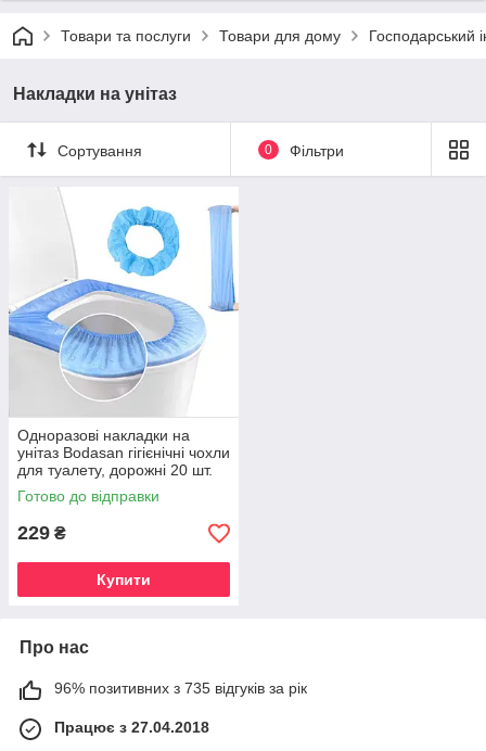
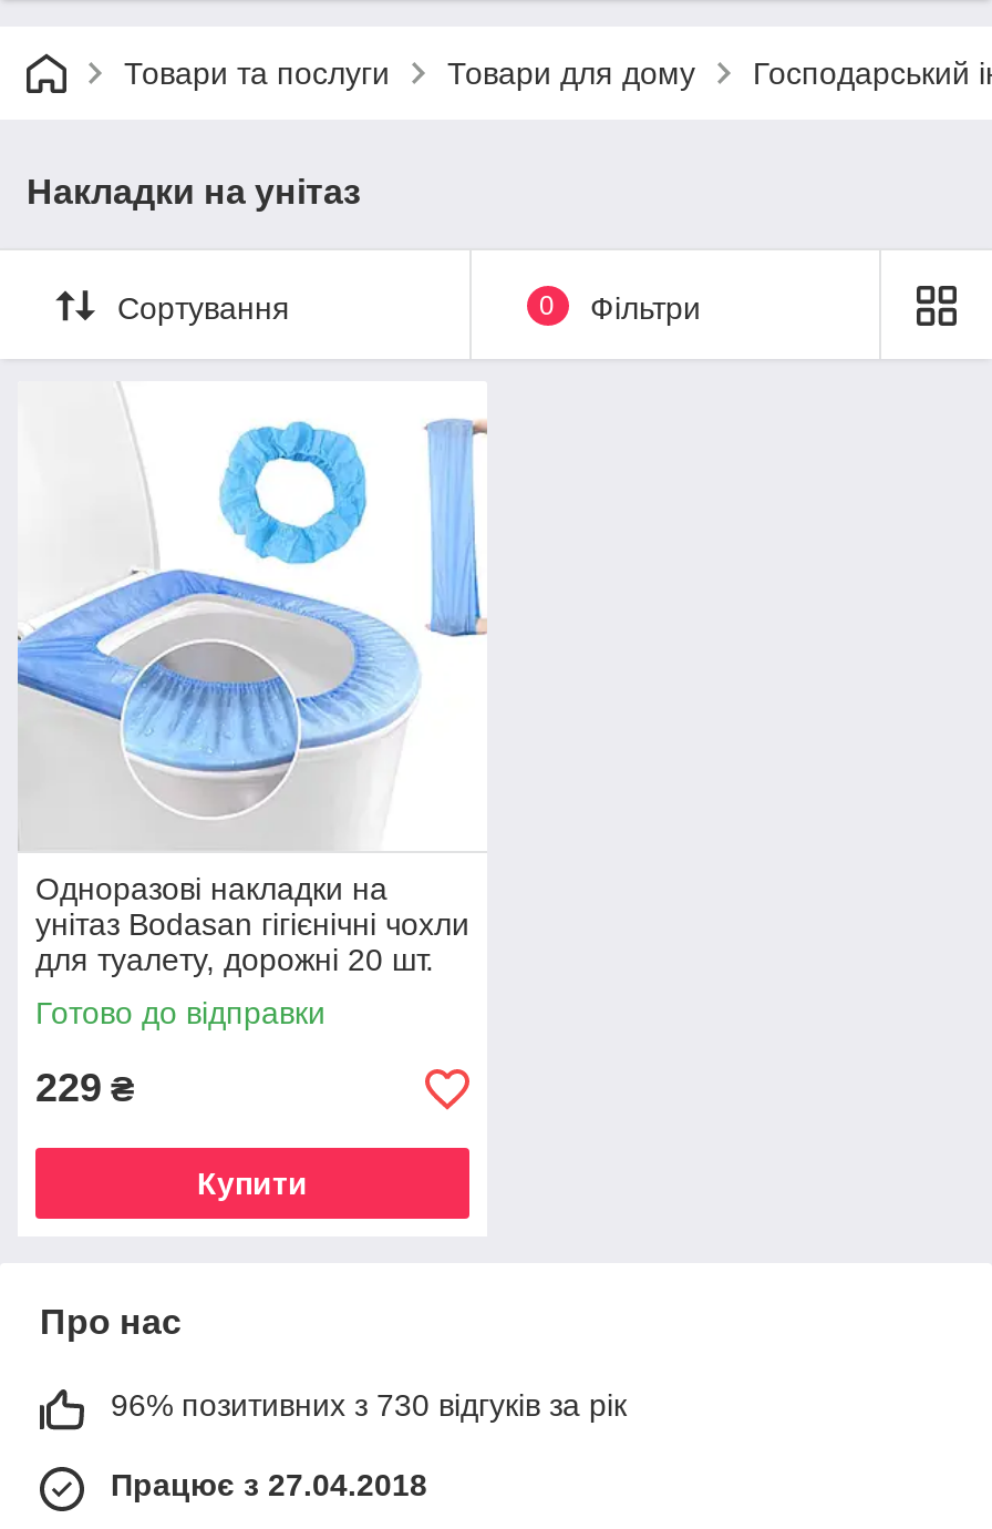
[54,679,307,697] 96% позитивних з 735 відгуків за рік -> [111,1387,627,1423] 96% позитивних з 730 відгуків за рік

